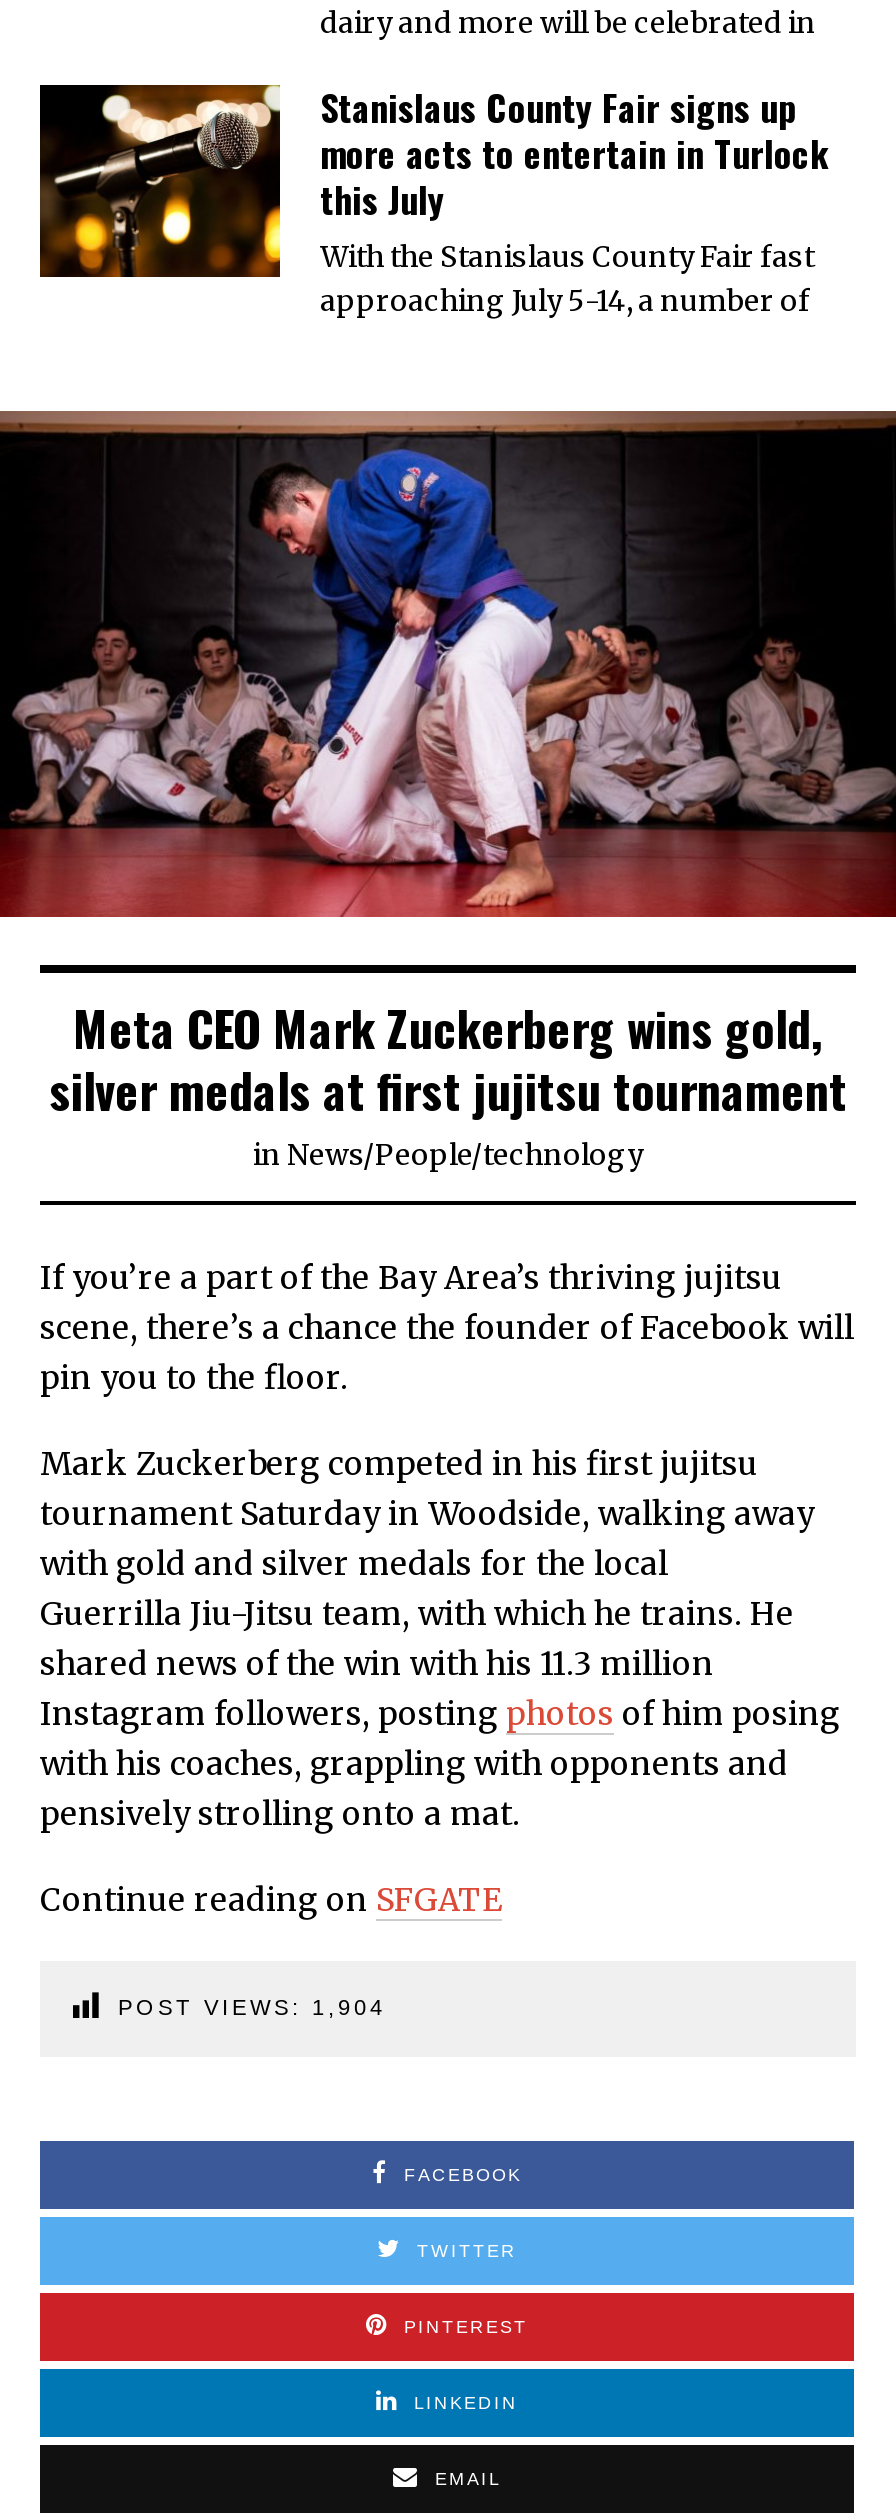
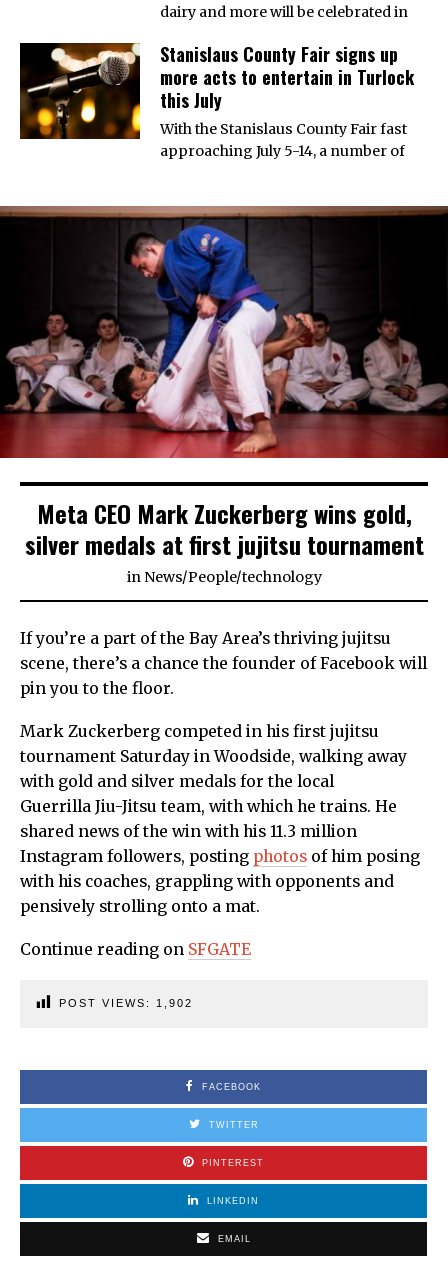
[118,1994,386,2018] POST VIEWS: 1,904 -> [59,996,193,1008] POST VIEWS: 1,902

